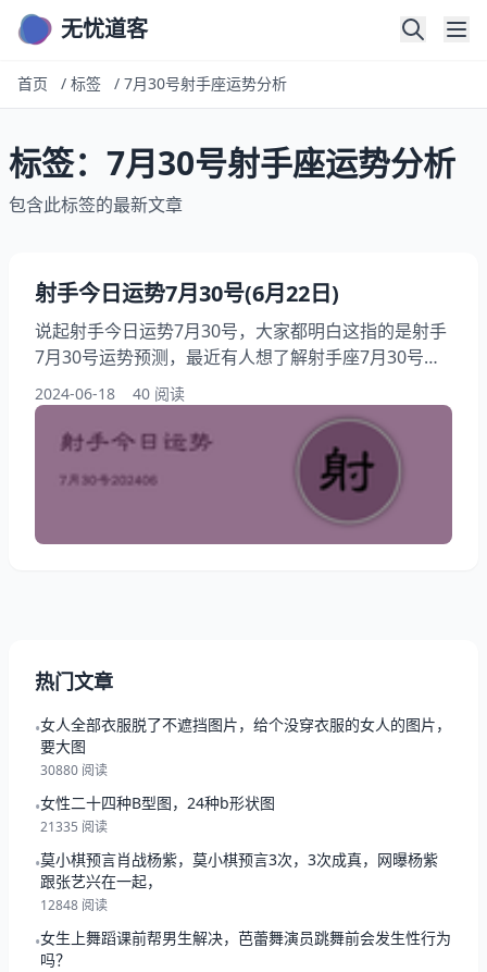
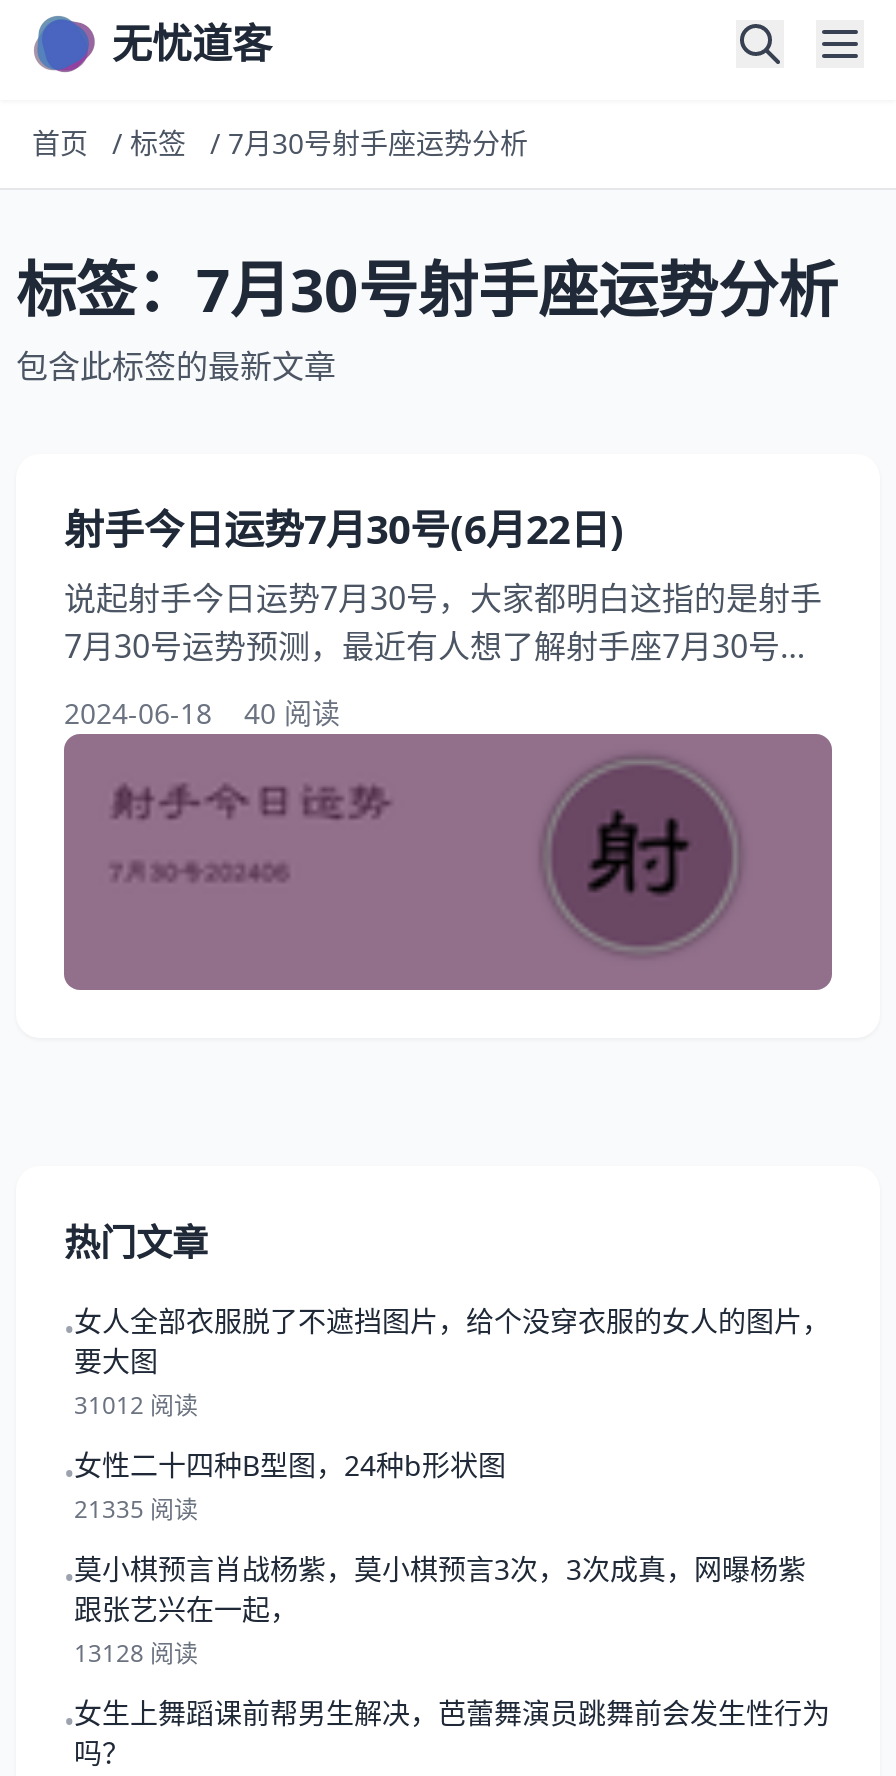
[40,761,108,779] 30880 阅读 -> [74,1388,198,1422] 31012 阅读
[40,896,108,914] 12848 阅读 -> [74,1636,198,1670] 13128 阅读

